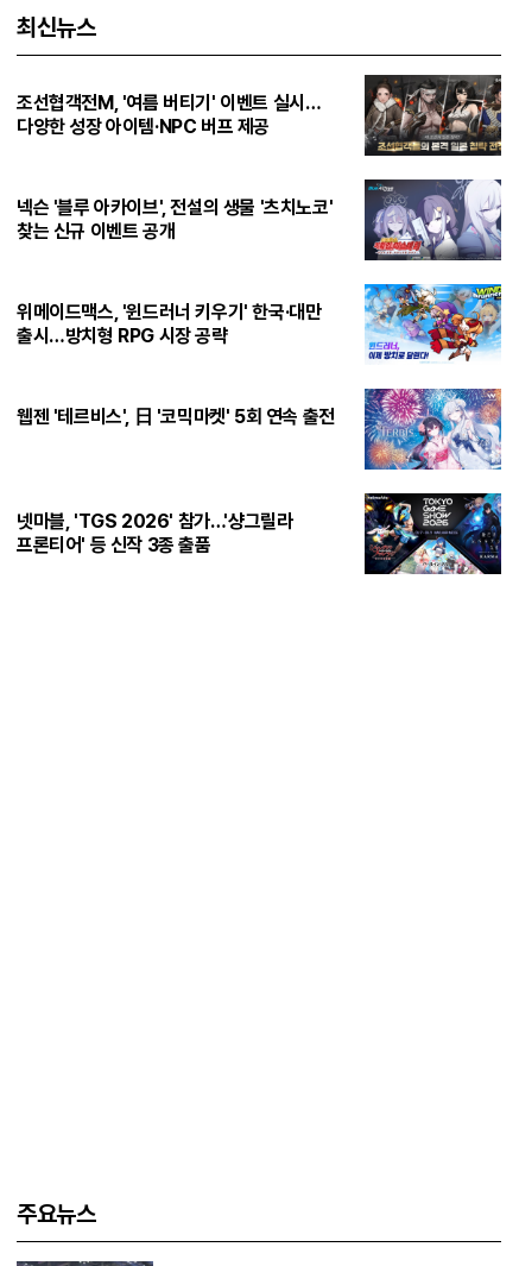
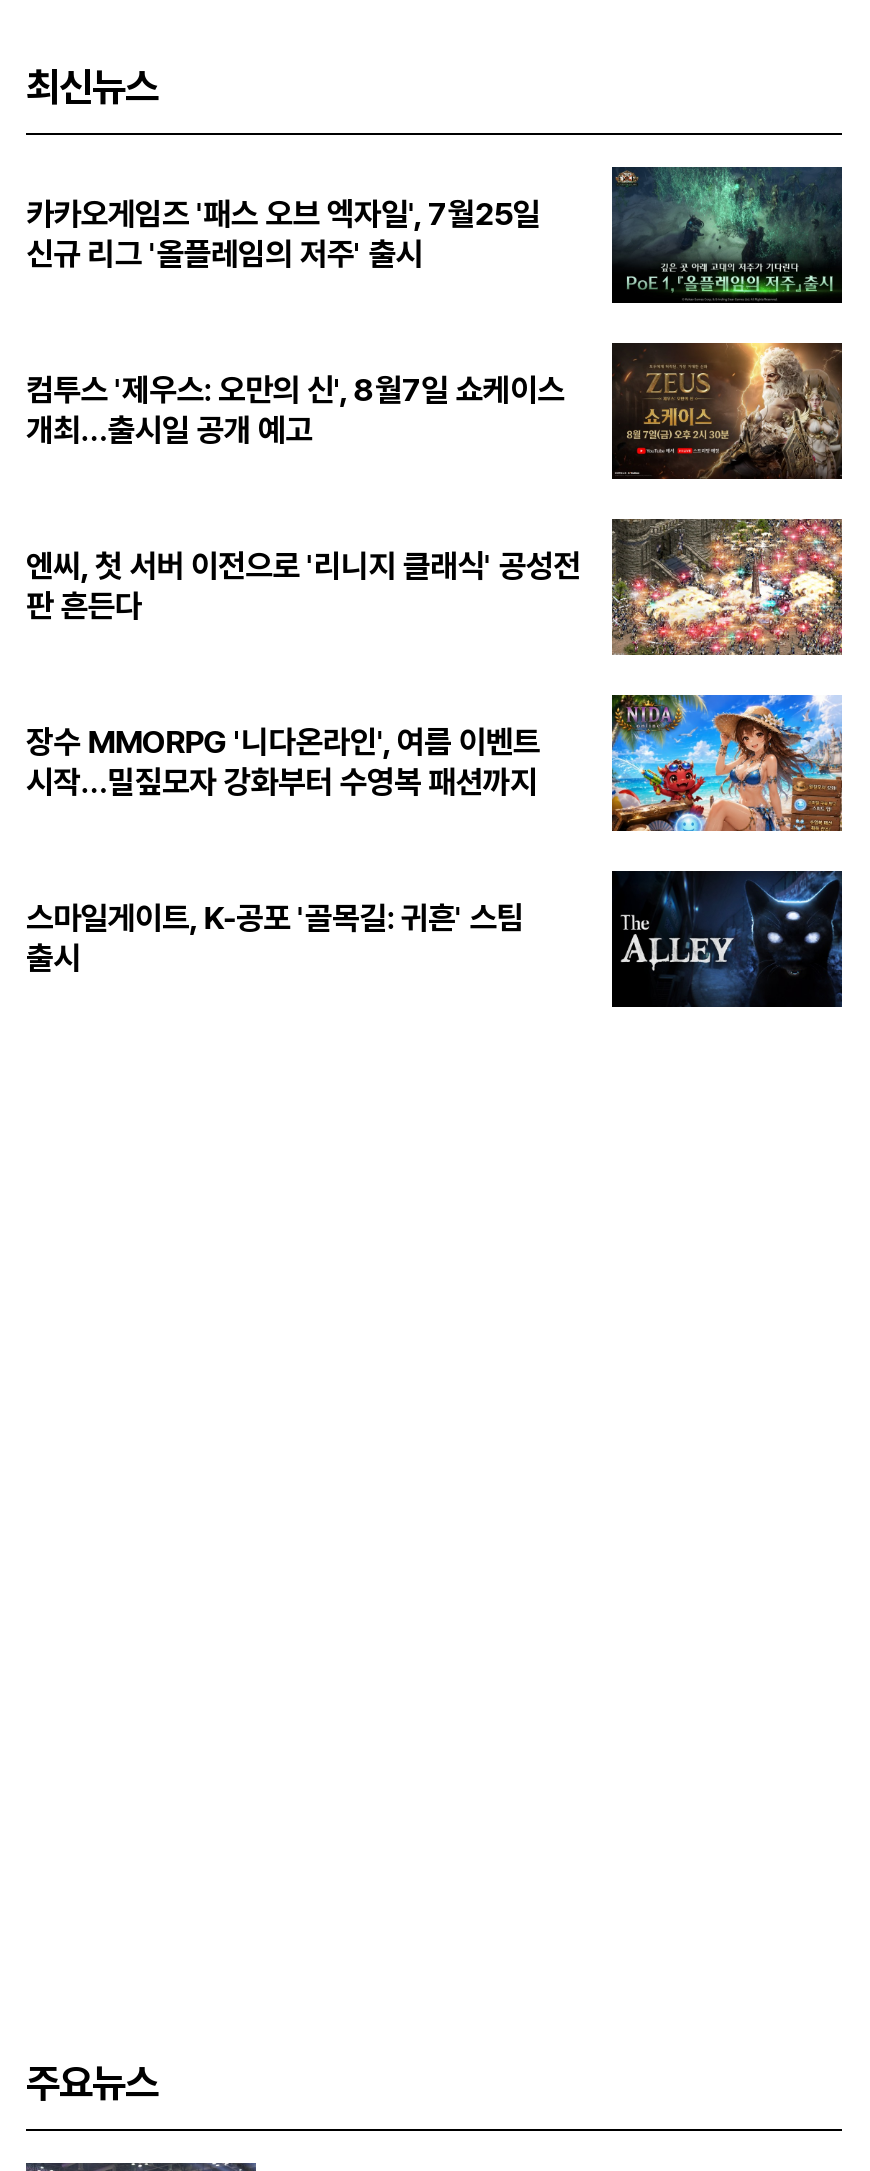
[17,75,502,156] [image] | 조선협객전M, '여름 버티기' 이벤트 실시… | 다양한 성장 아이템·NPC 버프 제공 -> [26,167,844,301] [image] | 카카오게임즈 '패스 오브 엑자일', 7월25일 | 신규 리그 '올플레임의 저주' 출시
[17,178,502,262] [image] | 넥슨 '블루 아카이브', 전설의 생물 '츠치노코' | 찾는 신규 이벤트 공개 -> [26,341,844,479] [image] | 컴투스 '제우스: 오만의 신', 8월7일 쇼케이스 | 개최…출시일 공개 예고
[17,283,502,365] [image] | 위메이드맥스, '윈드러너 키우기' 한국·대만 | 출시…방치형 RPG 시장 공략 -> [26,517,844,657] [image] | 엔씨, 첫 서버 이전으로 '리니지 클래식' 공성전 | 판 흔든다
[17,388,502,471] [image] | 웹젠 '테르비스', 日 '코믹마켓' 5회 연속 출전 -> [26,693,844,833] [image] | 장수 MMORPG '니다온라인', 여름 이벤트 | 시작…밀짚모자 강화부터 수영복 패션까지
[363,492,502,575] [image] -> [610,869,844,1009] [image]
[17,509,293,556] 넷마블, 'TGS 2026' 참가…'샹그릴라 | 프론티어' 등 신작 3종 출품 -> [26,898,524,976] 스마일게이트, K-공포 '골목길: 귀흔' 스팀 | 출시

